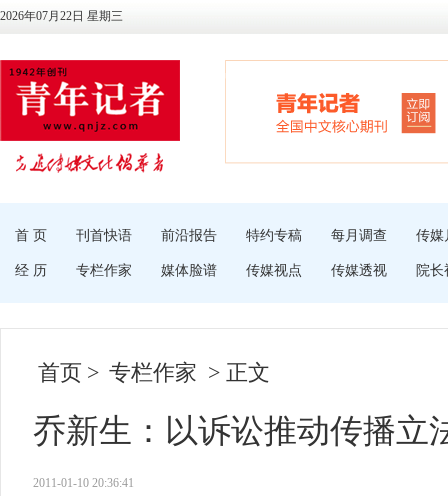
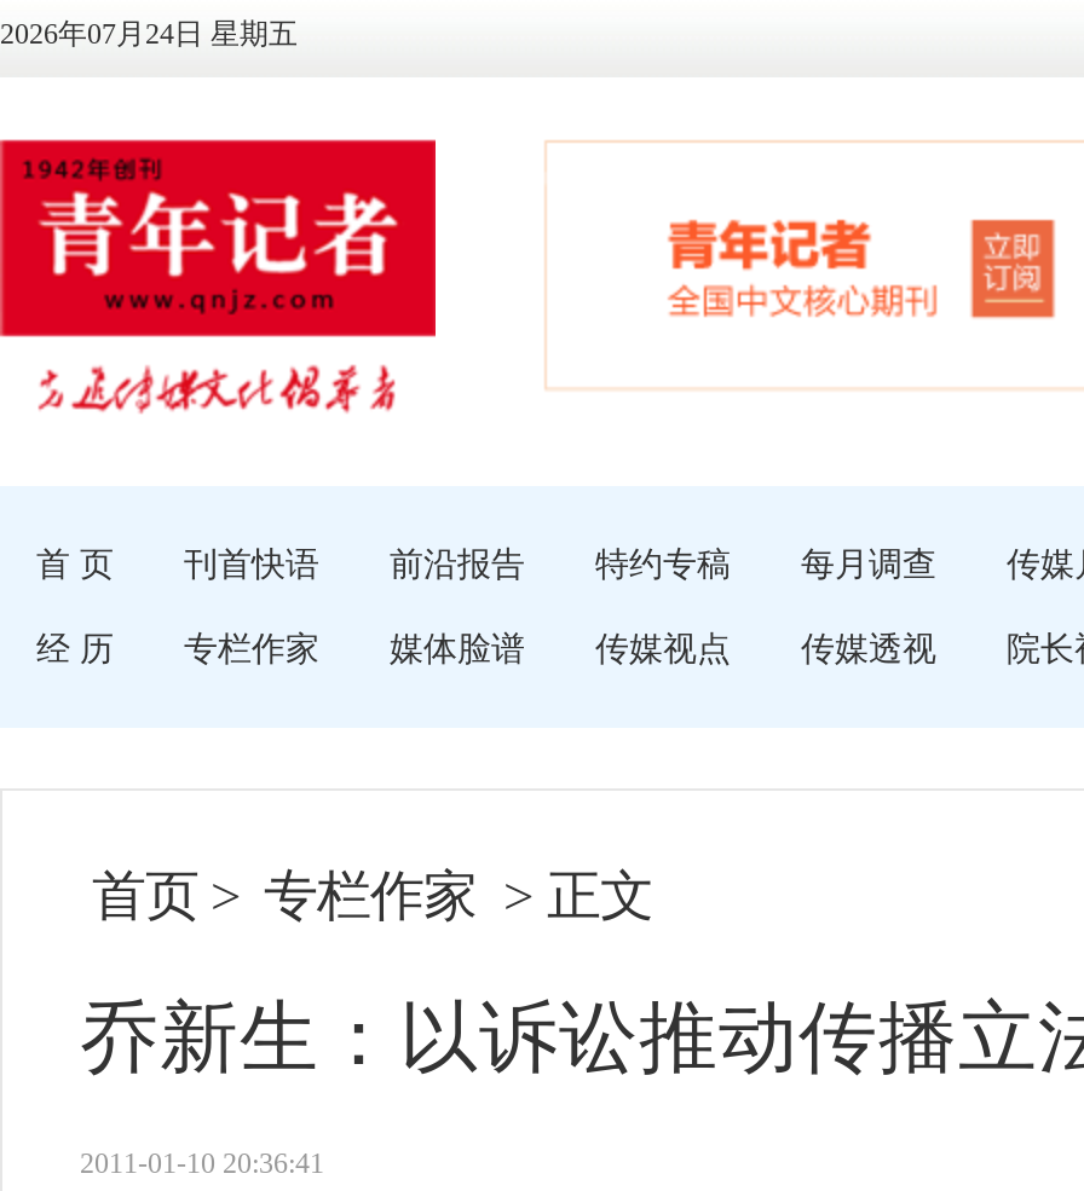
[0,9,123,23] 2026年07月22日 星期三 -> [0,17,298,51] 2026年07月24日 星期五

